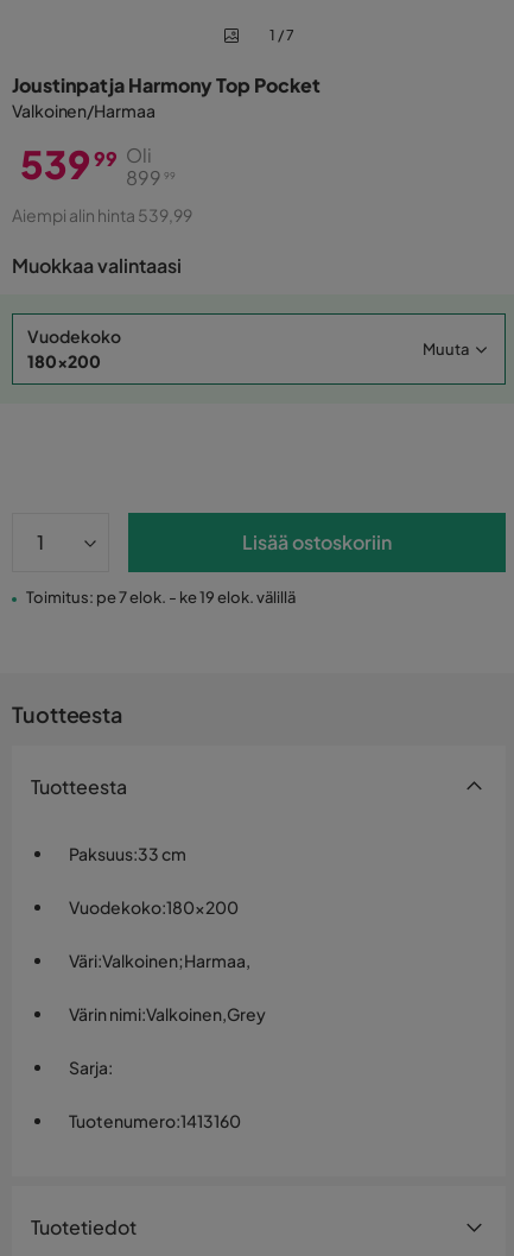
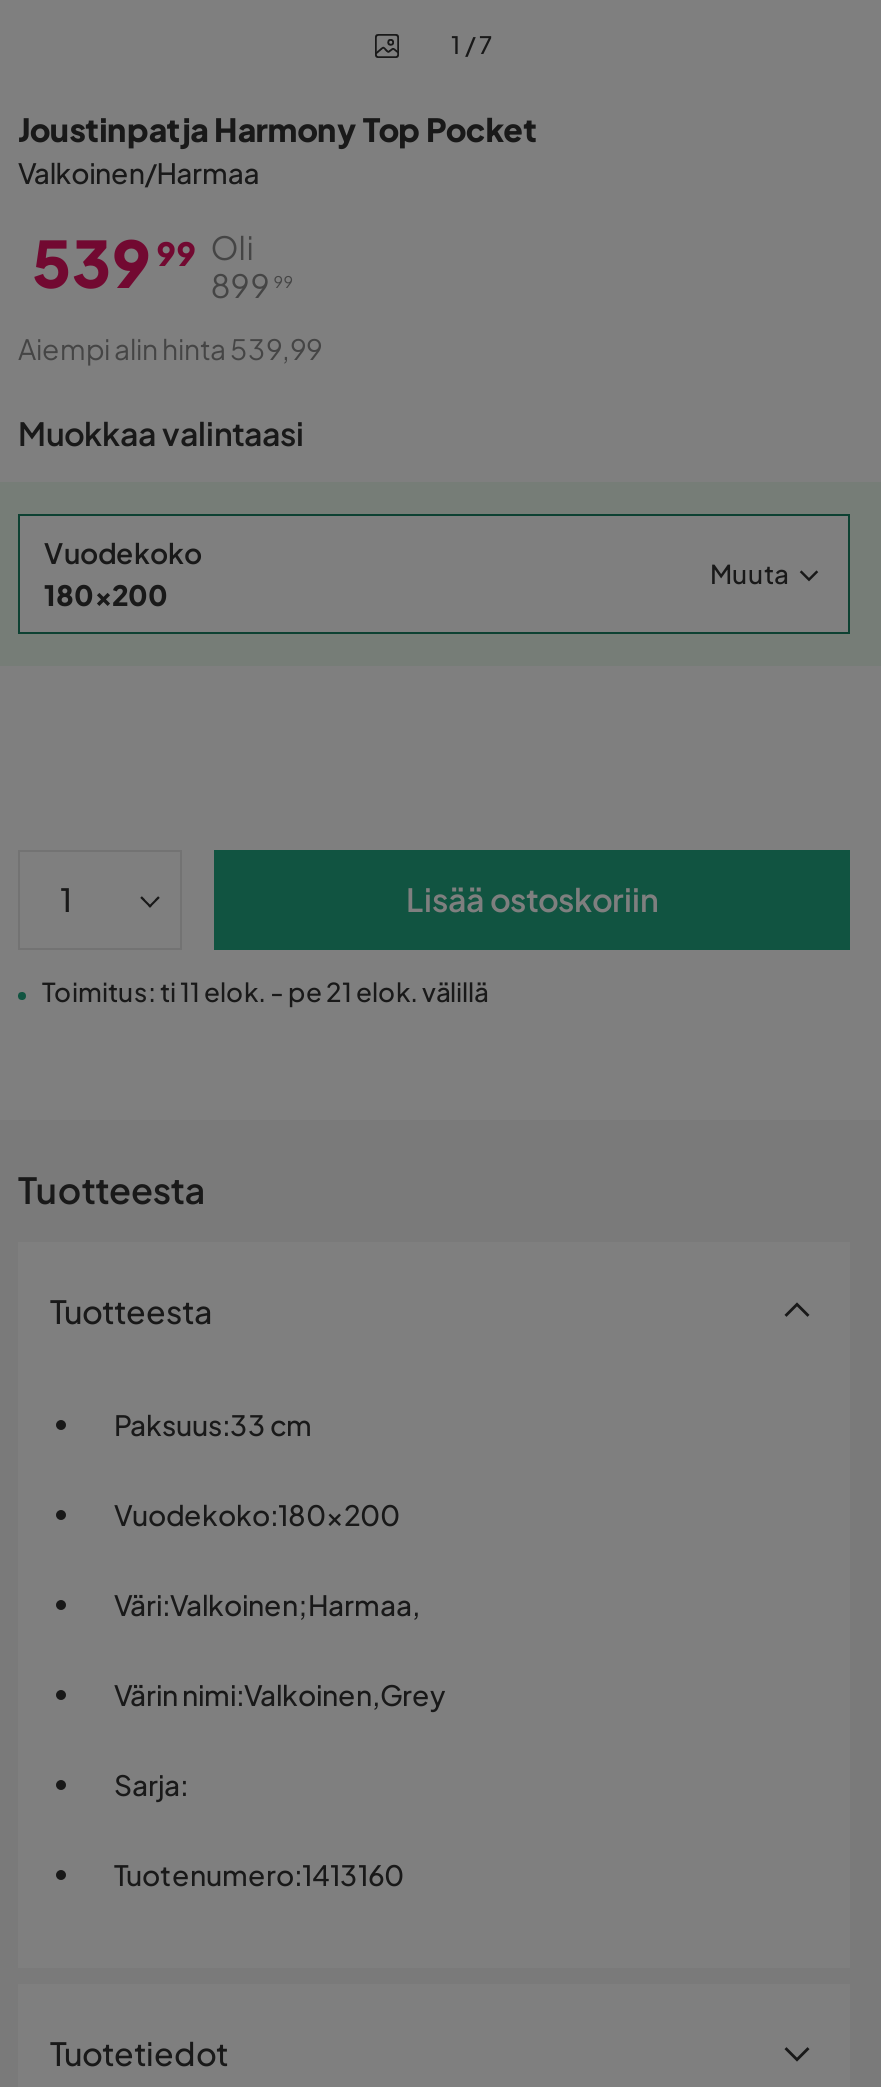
[26,588,296,607] Toimitus: pe 7 elok. - ke 19 elok. välillä -> [42,977,488,1009] Toimitus: ti 11 elok. - pe 21 elok. välillä

